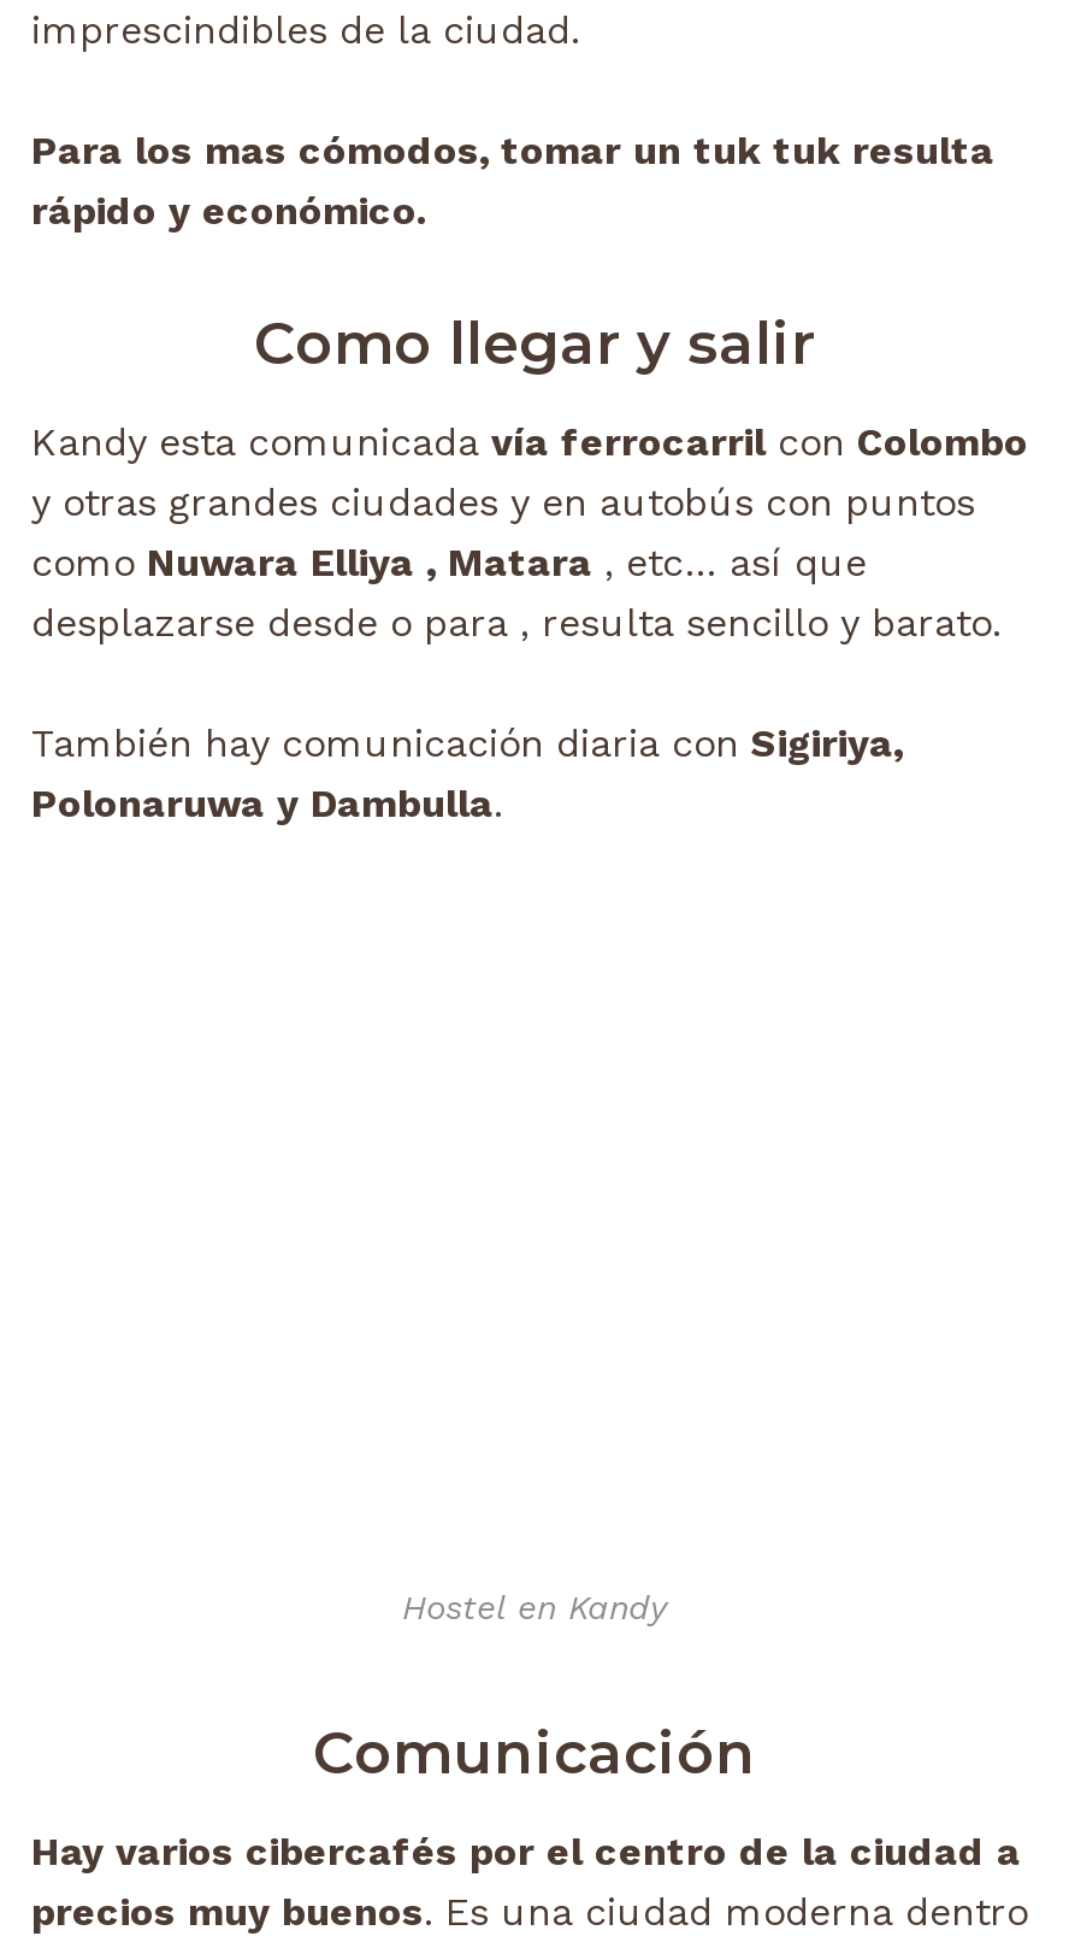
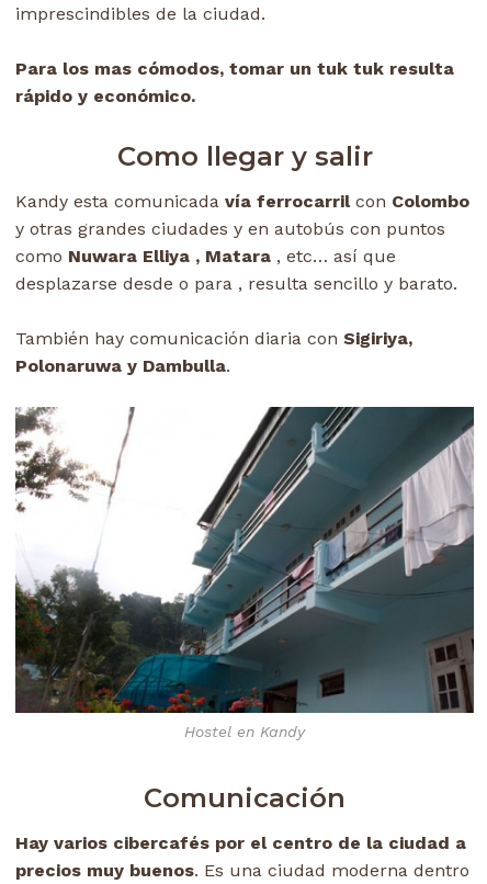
none -> [14,406,475,714] [image]

